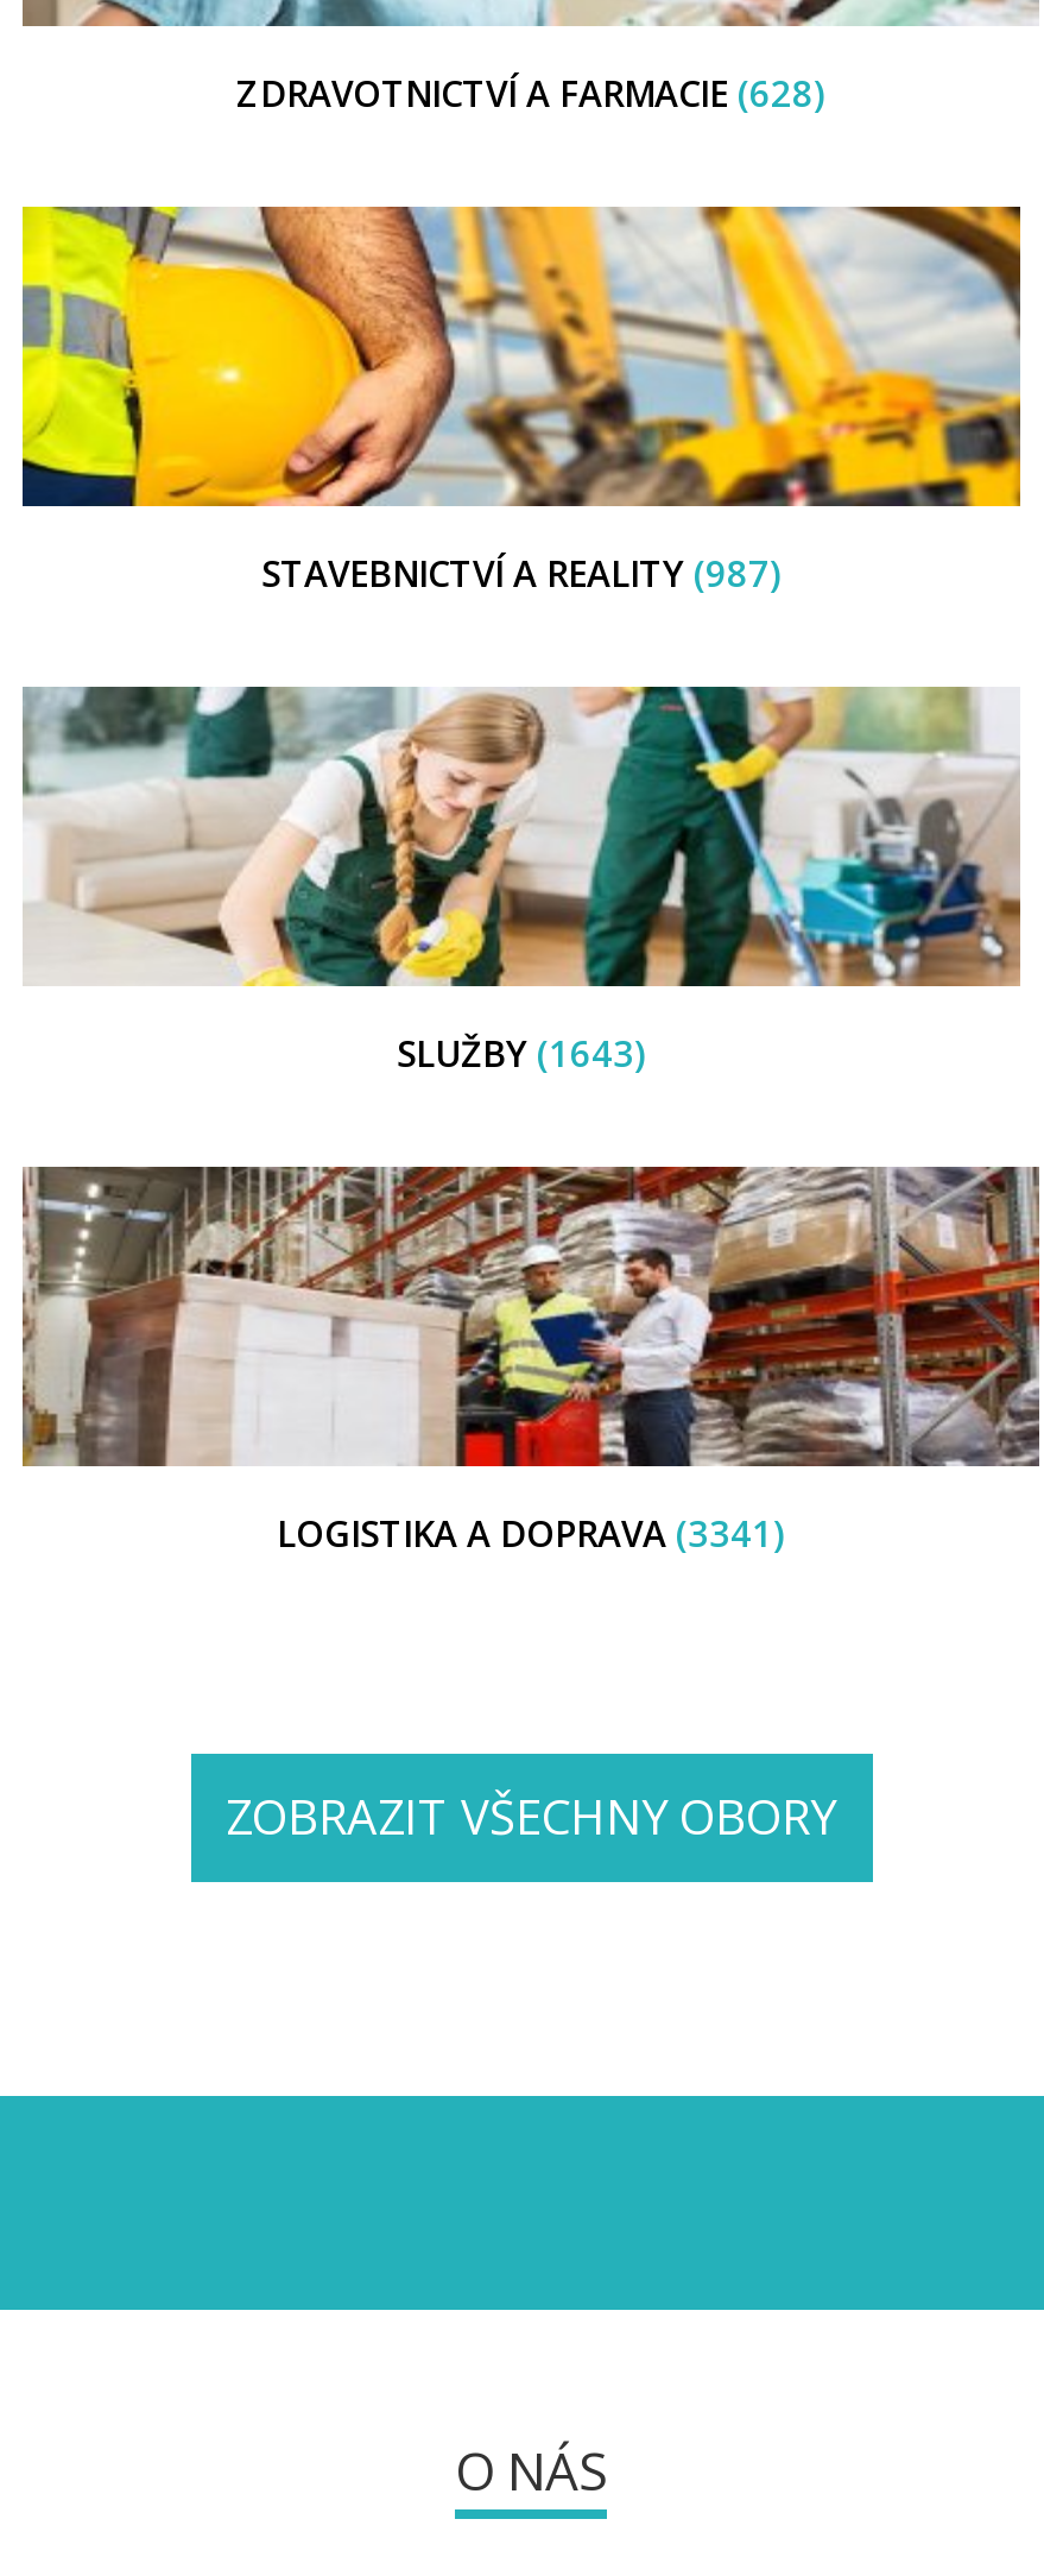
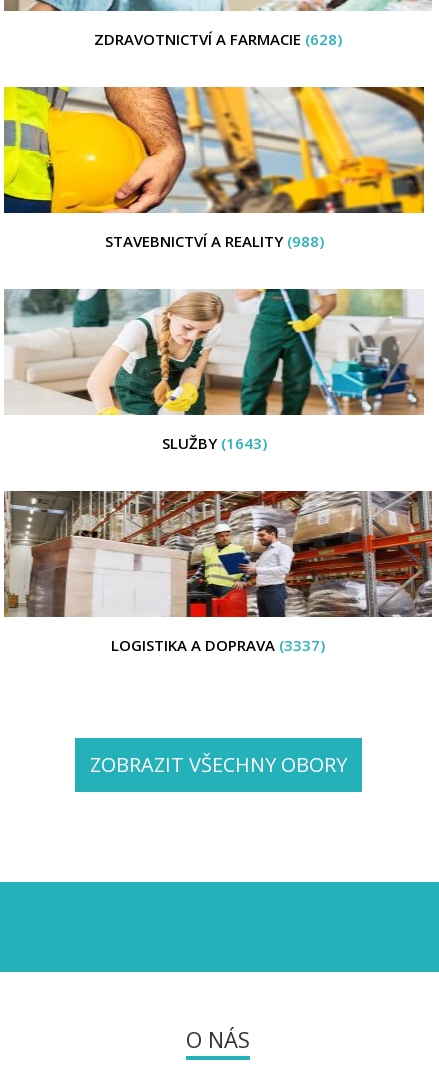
[261,549,782,596] STAVEBNICTVÍ A REALITY (987) -> [104,231,323,251] STAVEBNICTVÍ A REALITY (988)
[277,1509,785,1557] LOGISTIKA A DOPRAVA (3341) -> [111,635,325,655] LOGISTIKA A DOPRAVA (3337)

